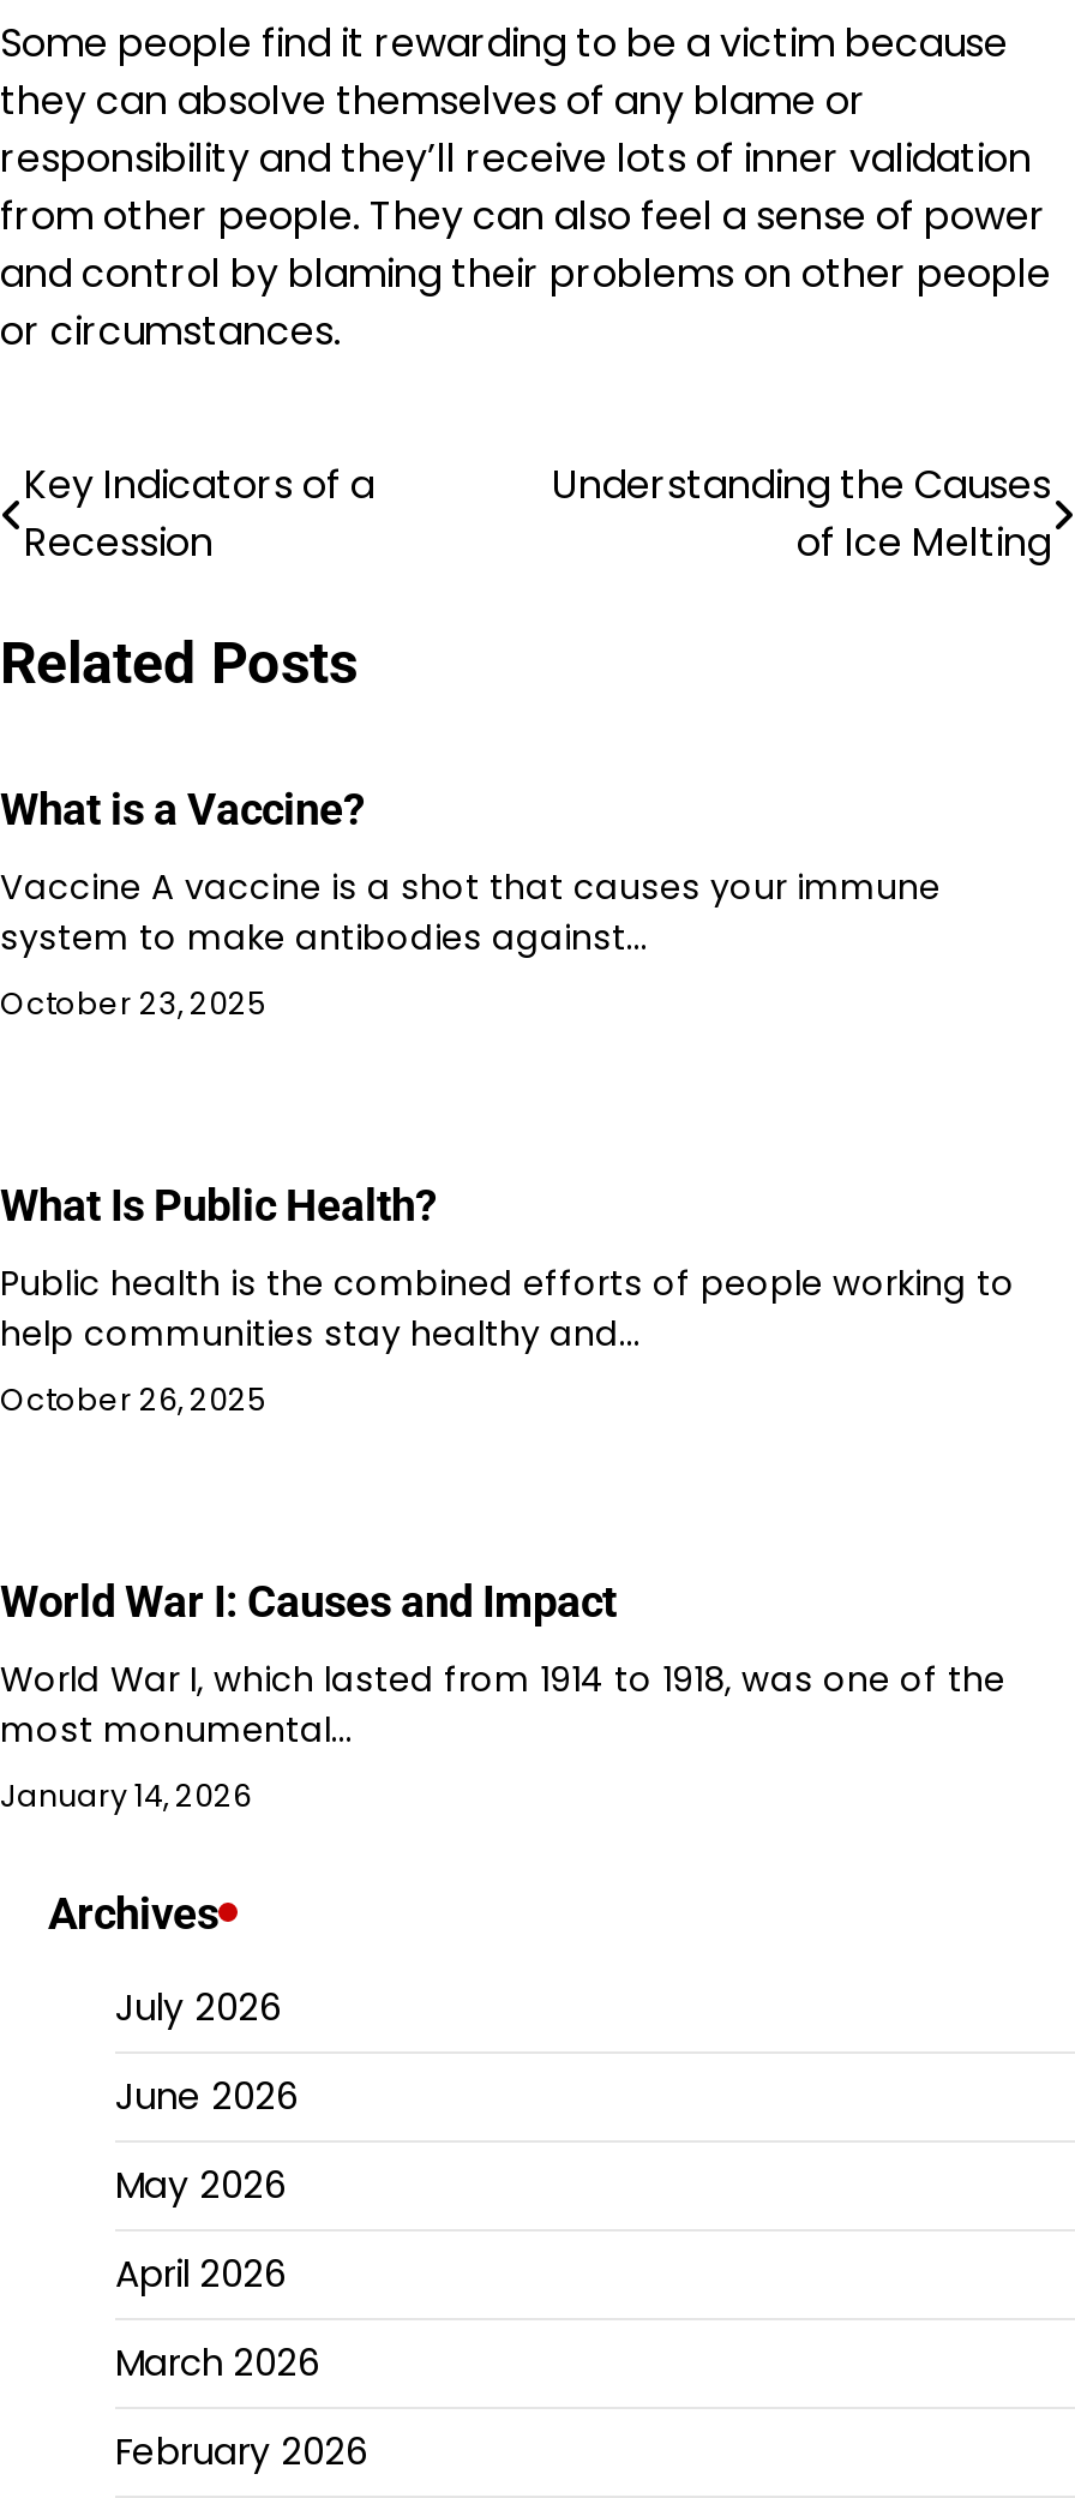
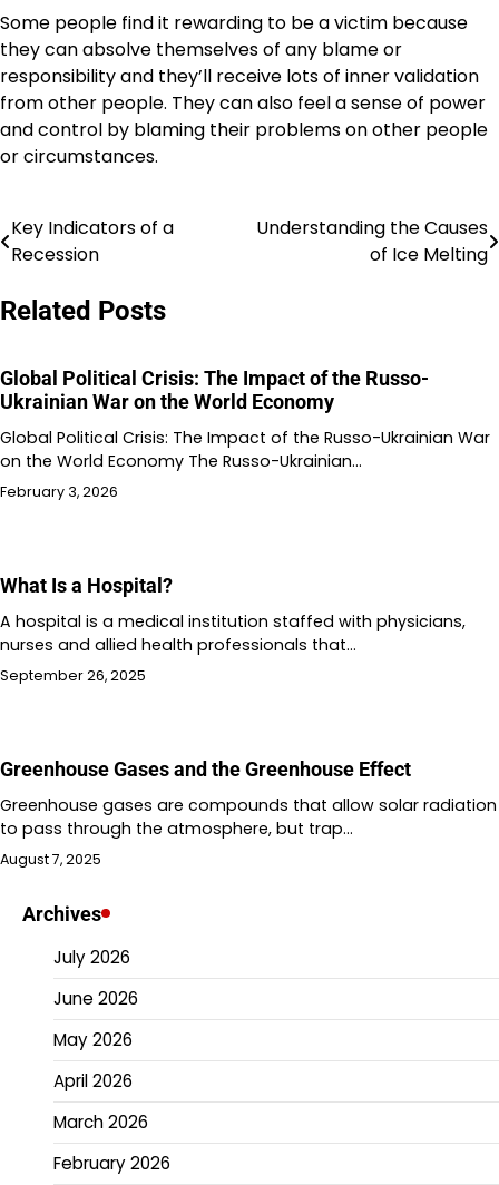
[0,783,365,834] What is a Vaccine? -> [0,366,429,413] Global Political Crisis: The Impact of the Russo- | Ukrainian War on the World Economy
[0,863,941,1023] Vaccine A vaccine is a shot that causes your immune | system to make antibodies against… | October 23, 2025 -> [0,426,490,501] Global Political Crisis: The Impact of the Russo-Ukrainian War | on the World Economy The Russo-Ukrainian… | February 3, 2026
[0,1179,437,1230] What Is Public Health? -> [0,573,173,597] What Is a Hospital?
[0,1259,1015,1420] Public health is the combined efforts of people working to | help communities stay healthy and… | October 26, 2025 -> [0,610,466,685] A hospital is a medical institution staffed with physicians, | nurses and allied health professionals that… | September 26, 2025
[0,1576,617,1626] World War I: Causes and Impact -> [0,757,411,780] Greenhouse Gases and the Greenhouse Effect
[0,1655,1005,1816] World War I, which lasted from 1914 to 1918, was one of the | most monumental… | January 14, 2026 -> [0,794,497,868] Greenhouse gases are compounds that allow solar radiation | to pass through the atmosphere, but trap… | August 7, 2025

